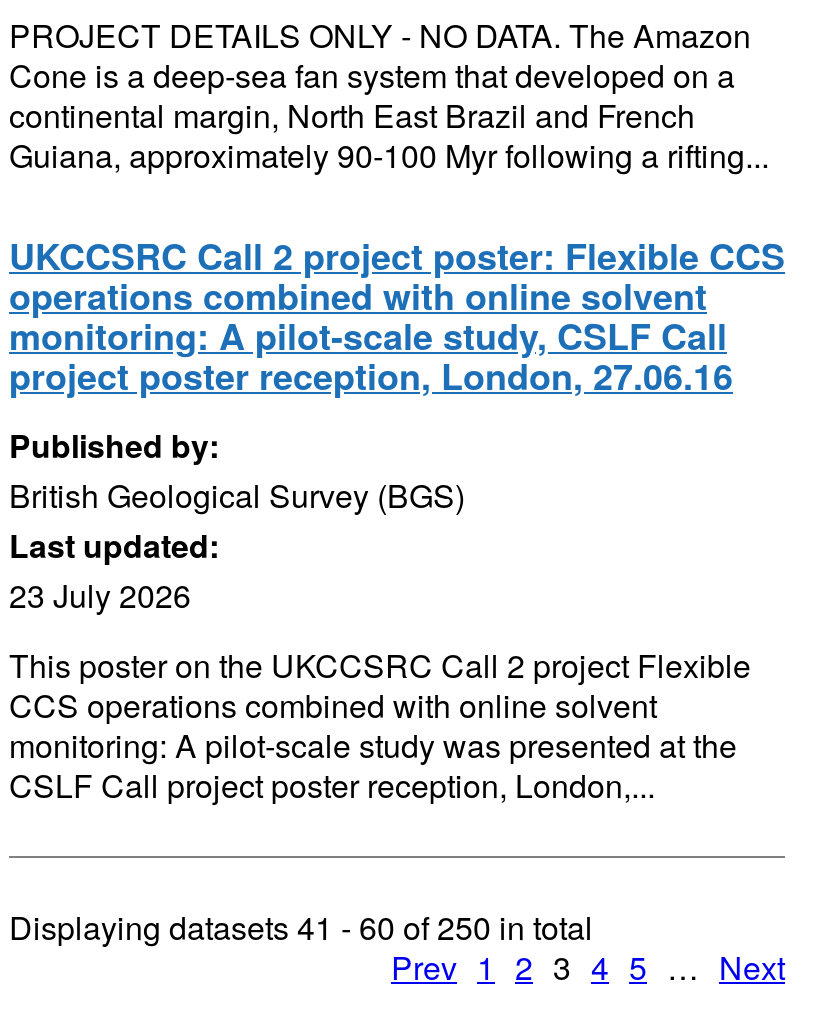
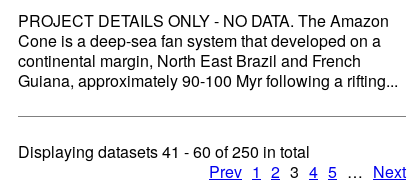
[9,230,785,808] UKCCSRC Call 2 project poster: Flexible CCS | operations combined with online solvent | monitoring: A pilot-scale study, CSLF Call | project poster reception, London, 27.06.16 | Published by: | British Geological Survey (BGS) | Last updated: | 23 July 2026 | This poster on the UKCCSRC Call 2 project Flexible | CCS operations combined with online solvent | monitoring: A pilot-scale study was presented at the | CSLF Call project poster reception, London,... -> none

